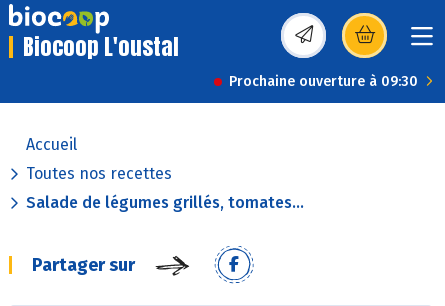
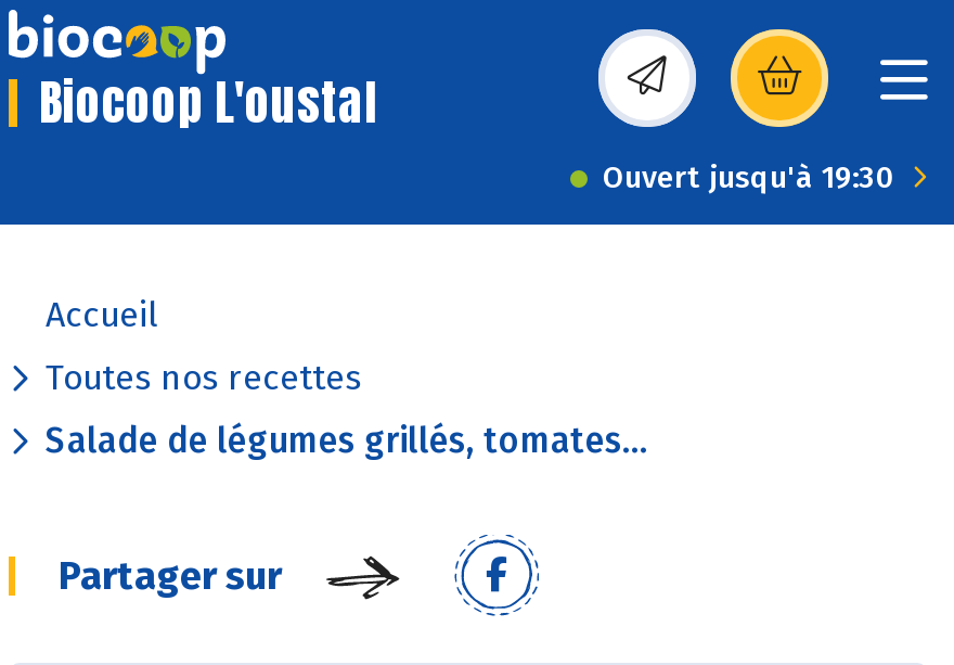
[229,73,418,90] Prochaine ouverture à 09:30 -> [603,159,895,196] Ouvert jusqu'à 19:30

